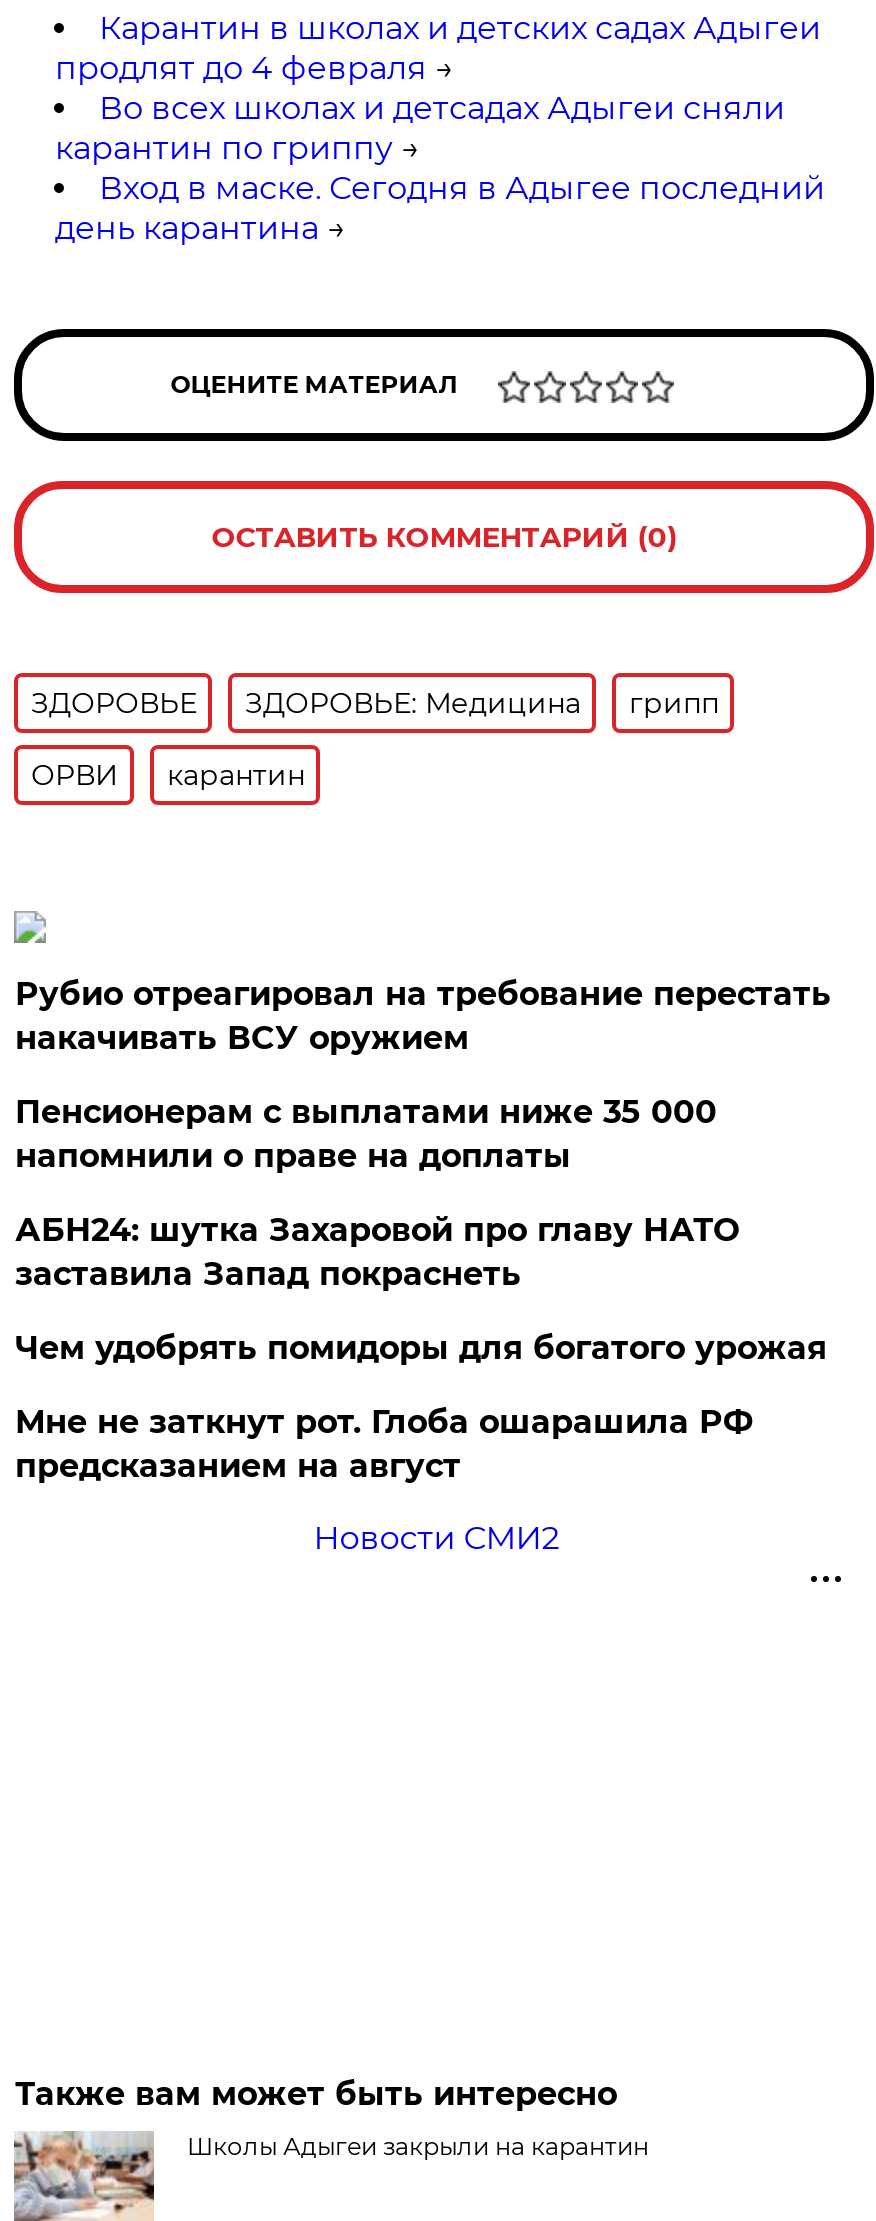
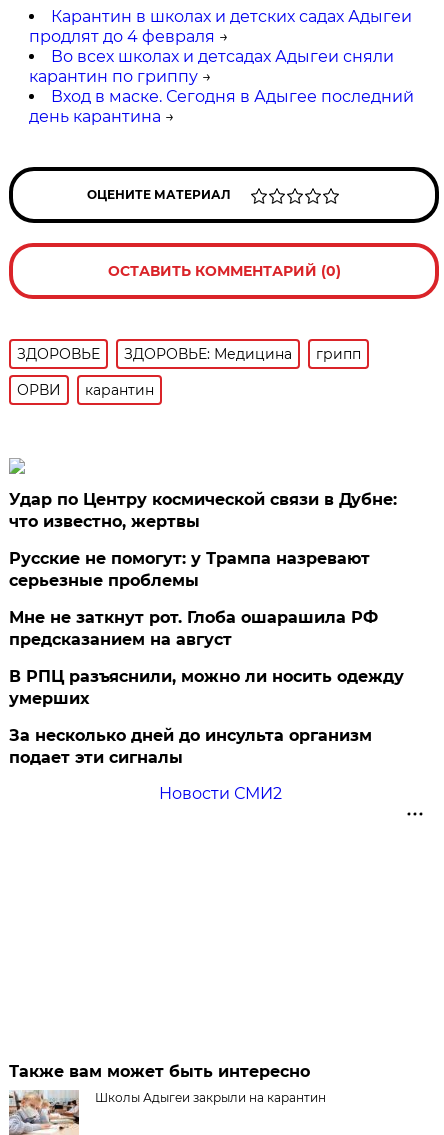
[15,975,831,1367] Рубио отреагировал на требование перестать | накачивать ВСУ оружием | Пенсионерам с выплатами ниже 35 000 | напомнили о праве на доплаты | АБН24: шутка Захаровой про главу НАТО | заставила Запад покраснеть | Чем удобрять помидоры для богатого урожая -> [9,490,397,590] Удар по Центру космической связи в Дубне: | что известно, жертвы | Русские не помогут: у Трампа назревают | серьезные проблемы
moved [15,1403,753,1485] -> [9,608,378,649]: Мне не заткнут рот. Глоба ошарашила РФ | предсказанием на август
none -> [9,667,404,767] В РПЦ разъяснили, можно ли носить одежду | умерших | За несколько дней до инсульта организм | подает эти сигналы

